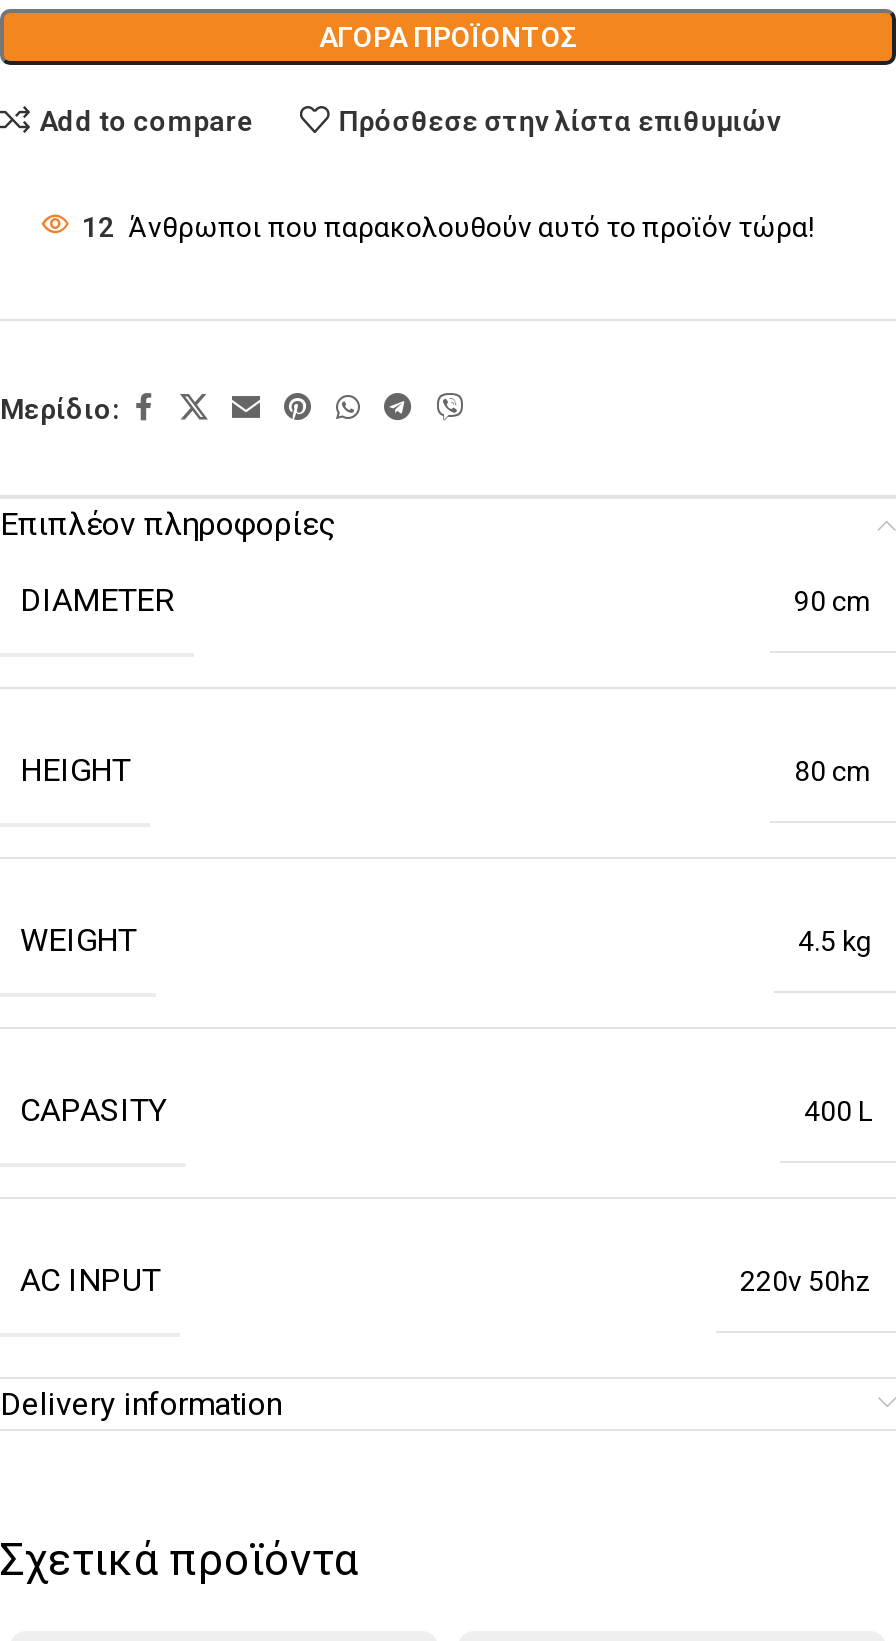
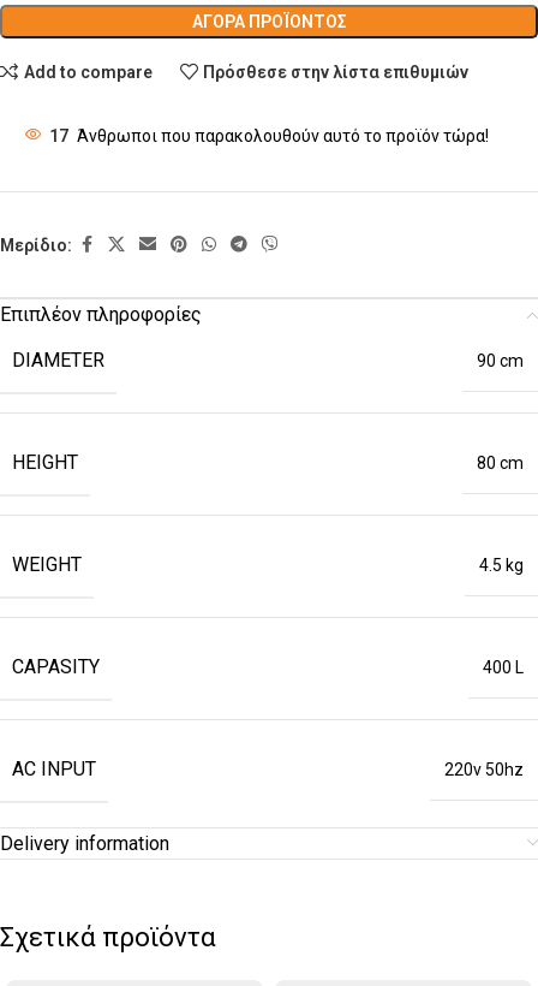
[82,212,814,244] 12 Άνθρωποι που παρακολουθούν αυτό το προϊόν τώρα! -> [49,127,489,146] 17 Άνθρωποι που παρακολουθούν αυτό το προϊόν τώρα!

